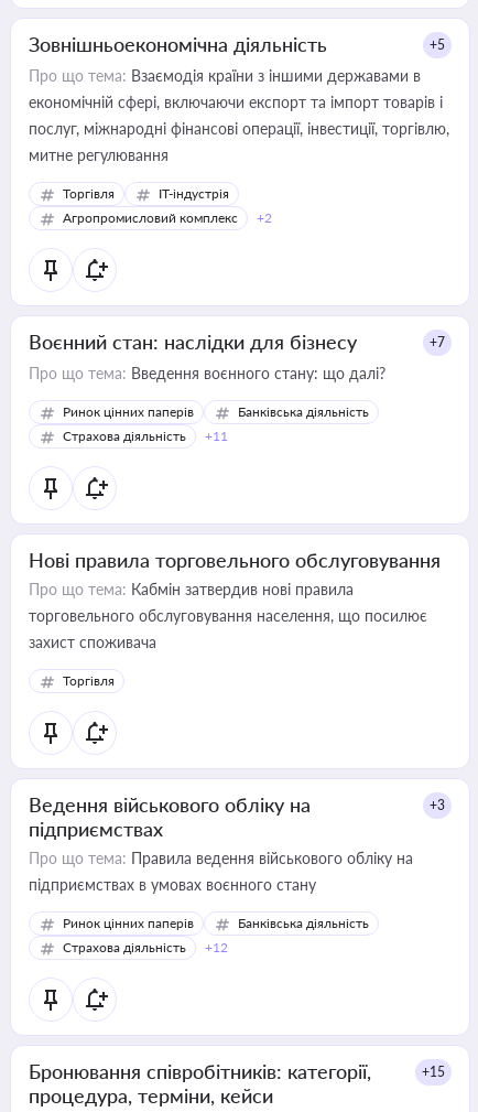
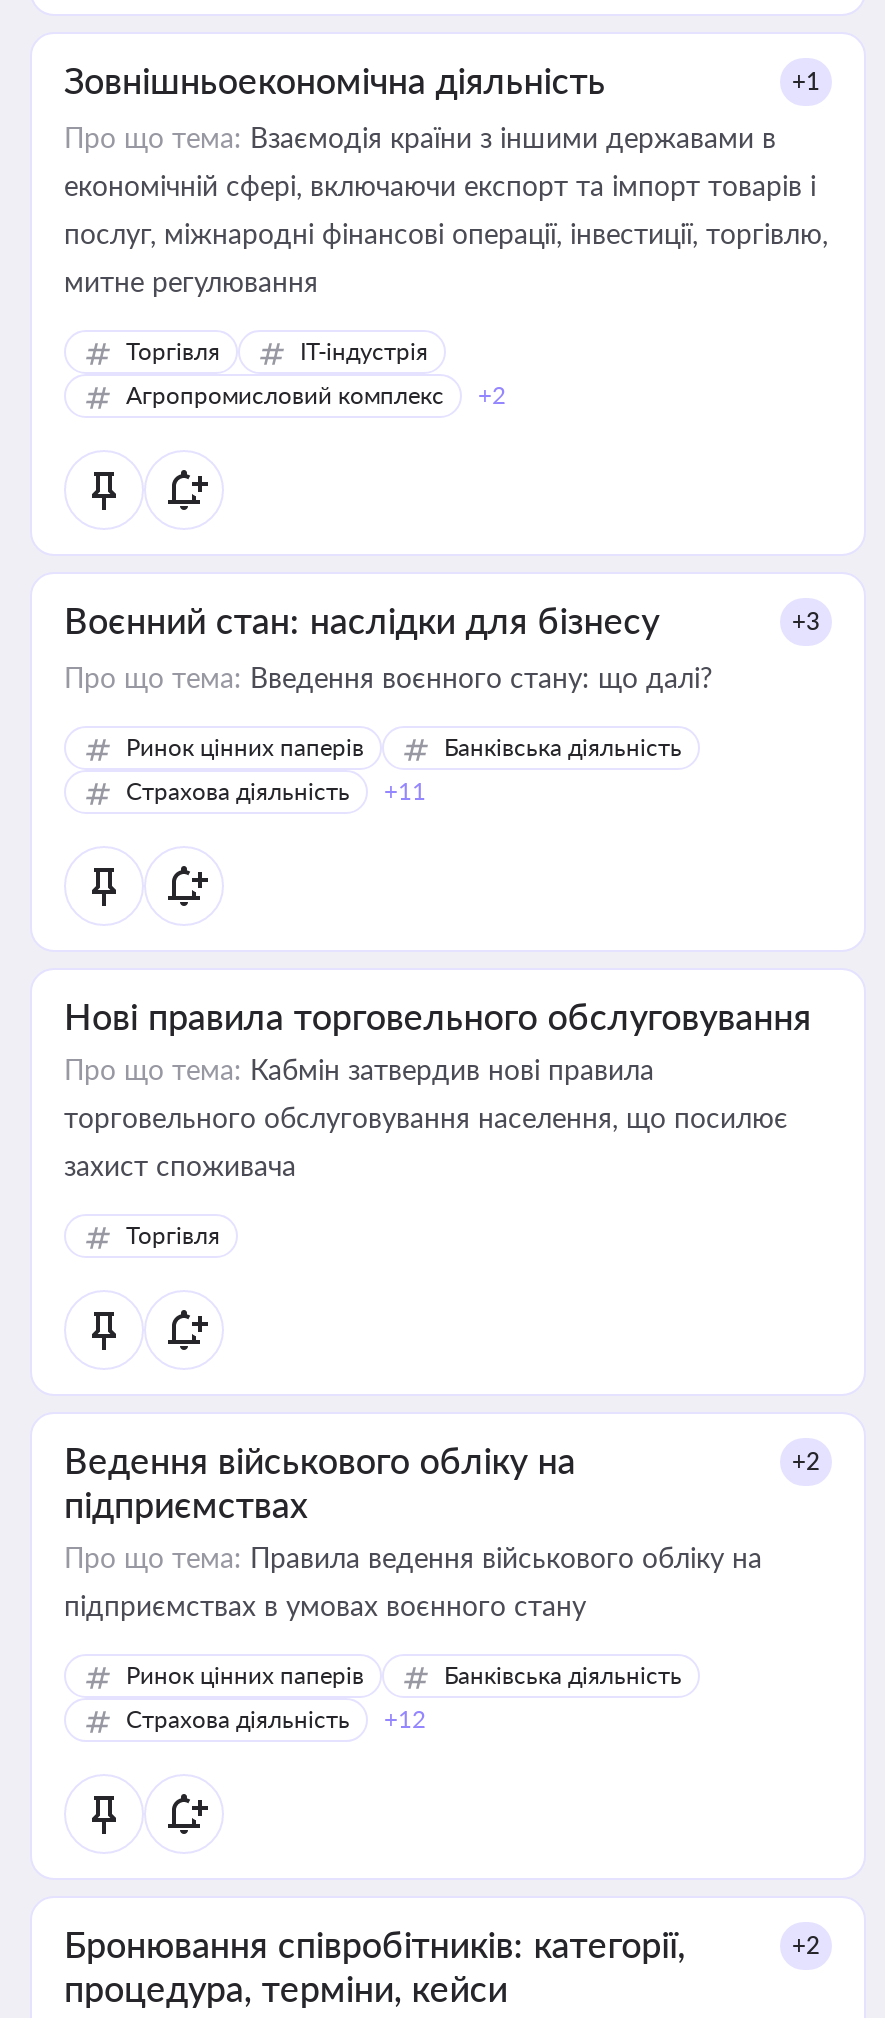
[430,36,445,53] +5 -> [792,66,820,96] +1
[430,334,445,350] +7 -> [792,606,820,636] +3
[430,797,445,813] +3 -> [792,1446,820,1476] +2
[422,1064,445,1080] +15 -> [792,1930,820,1960] +2

